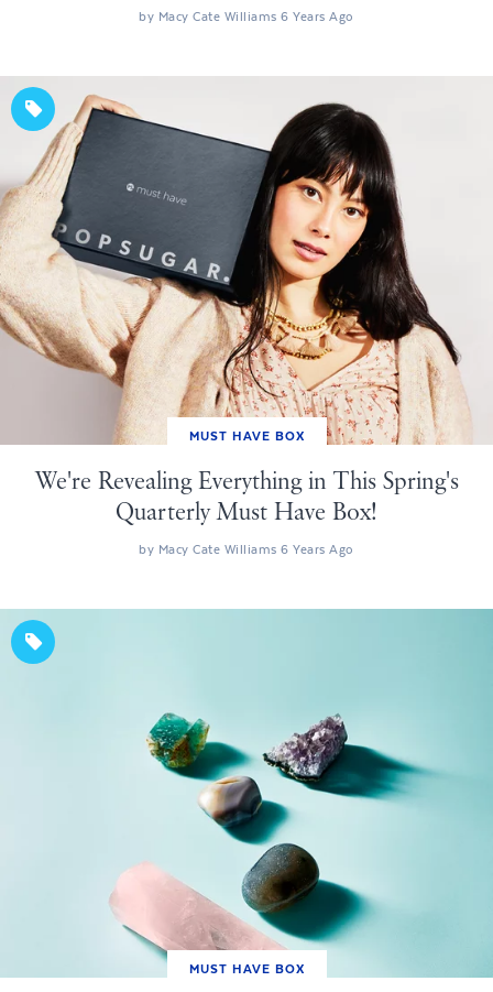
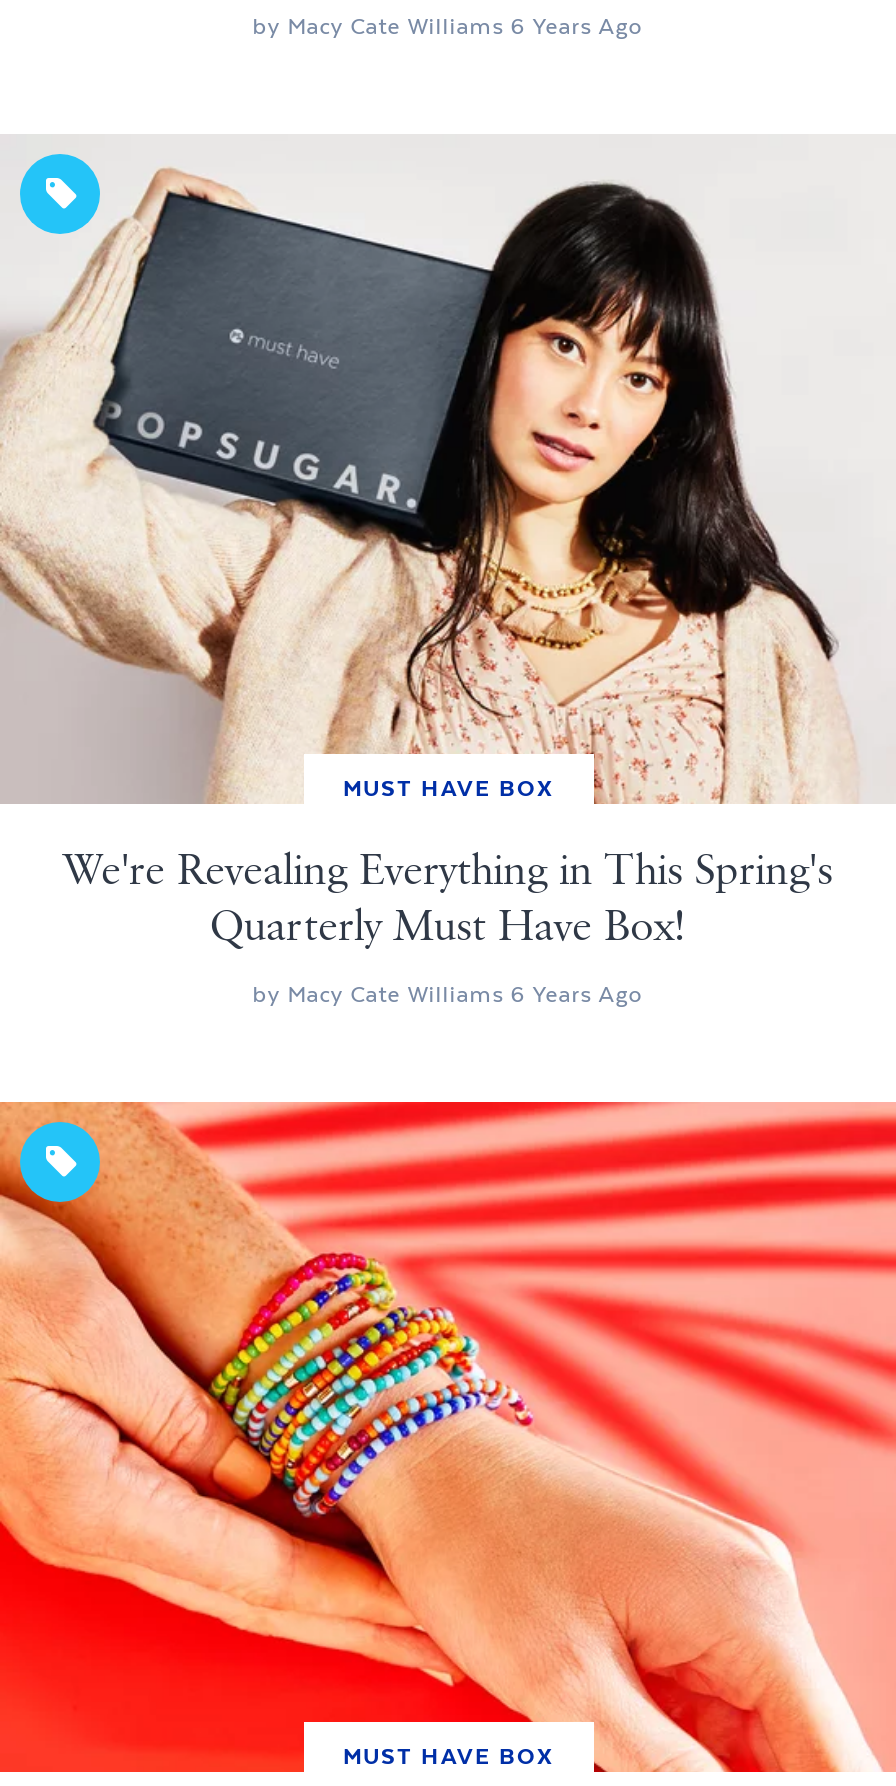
[3,608,490,979] [image] -> [6,1100,890,1774] [image]

